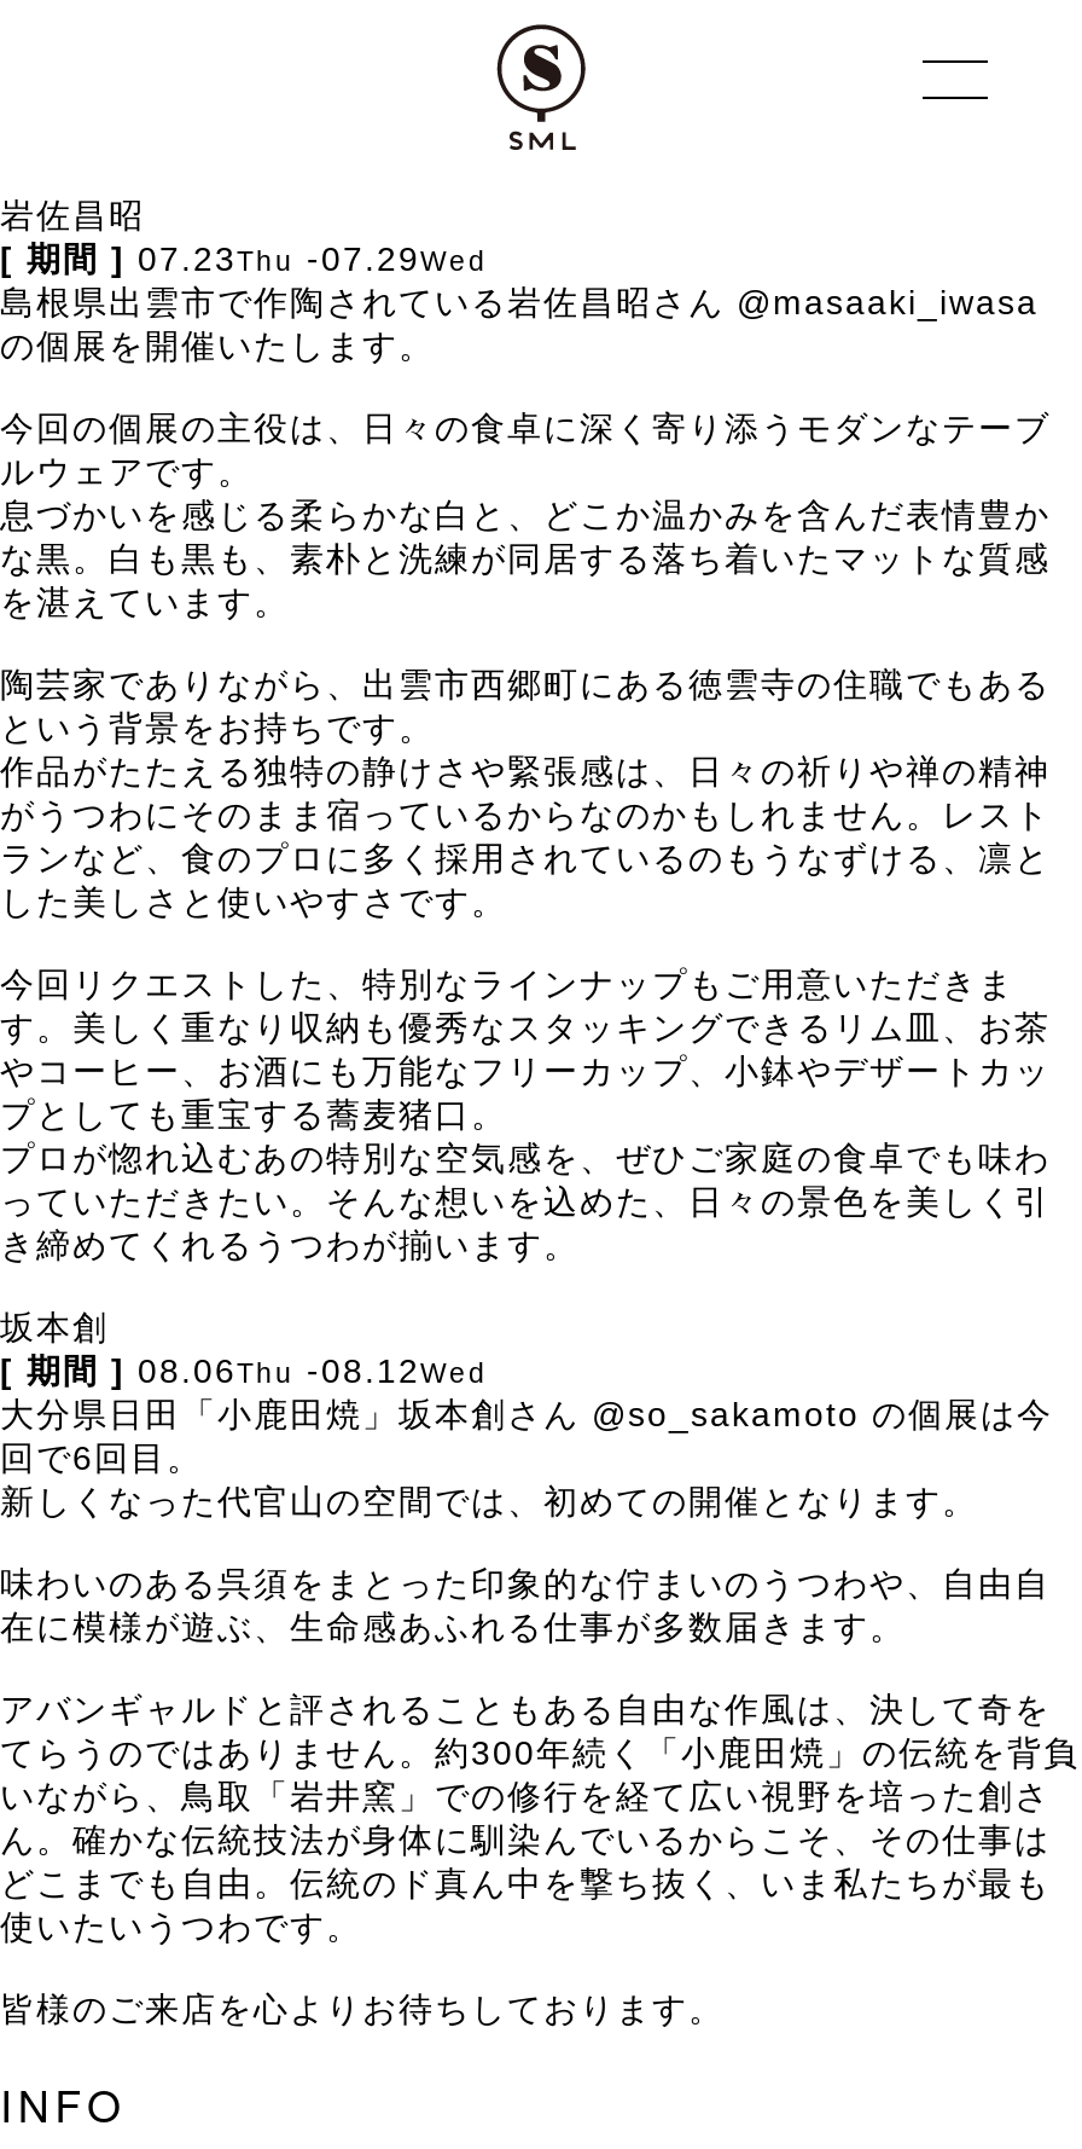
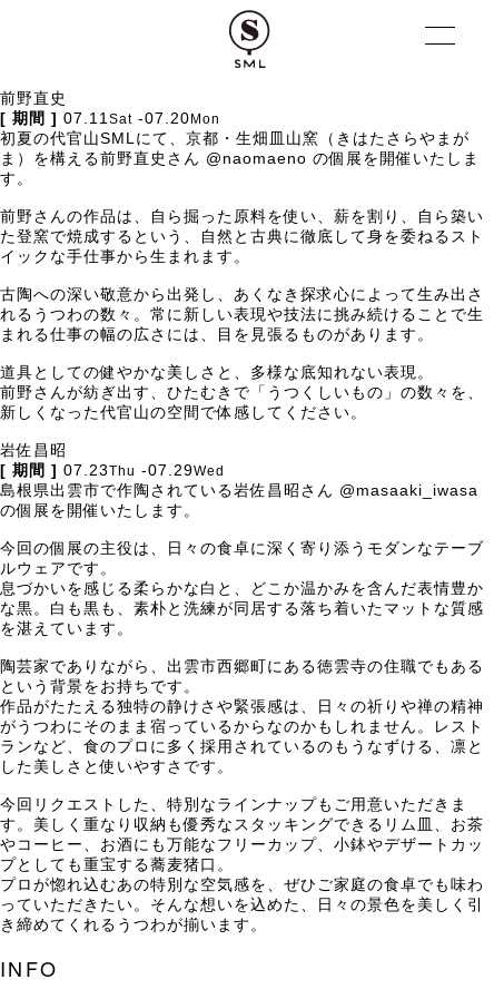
none -> [0,89,484,421] 前野直史 | [ 期間 ] 07.11 Sat -07.20 Mon | 初夏の代官山SMLにて、京都・生畑皿山窯（きはたさらやまが | ま）を構える前野直史さん @naomaeno の個展を開催いたしま | す。 | 前野さんの作品は、自ら掘った原料を使い、薪を割り、自ら築い | た登窯で焼成するという、自然と古典に徹底して身を委ねるスト | イックな手仕事から生まれます。 | 古陶への深い敬意から出発し、あくなき探求心によって生み出さ | れるうつわの数々。常に新しい表現や技法に挑み続けることで生 | まれる仕事の幅の広さには、目を見張るものがあります。 | 道具としての健やかな美しさと、多様な底知れない表現。 | 前野さんが紡ぎ出す、ひたむきで「うつくしいもの」の数々を、 | 新しくなった代官山の空間で体感してください。
moved [0,195,1051,1264] -> [0,441,484,933]: 岩佐昌昭 | [ 期間 ] 07.23Thu -07.29Wed | 島根県出雲市で作陶されている岩佐昌昭さん @masaaki_iwasa | ... | っていただきたい。そんな想いを込めた、日々の景色を美しく引 | き締めてくれるうつわが揃います。
[0,1307,1080,2028] 坂本創 | [ 期間 ] 08.06Thu -08.12Wed | 大分県日田「小鹿田焼」坂本創さん @so_sakamoto の個展は今 | 回で6回目。 | 新しくなった代官山の空間では、初めての開催となります。 | 味わいのある呉須をまとった印象的な佇まいのうつわや、自由自 | 在に模様が遊ぶ、生命感あふれる仕事が多数届きます。 | アバンギャルドと評されることもある自由な作風は、決して奇を | てらうのではありません。約300年続く「小鹿田焼」の伝統を背負 | いながら、鳥取「岩井窯」での修行を経て広い視野を培った創さ | ん。確かな伝統技法が身体に馴染んでいるからこそ、その仕事は | どこまでも自由。伝統のド真ん中を撃ち抜く、いま私たちが最も | 使いたいうつわです。 | 皆様のご来店を心よりお待ちしております。 -> none

